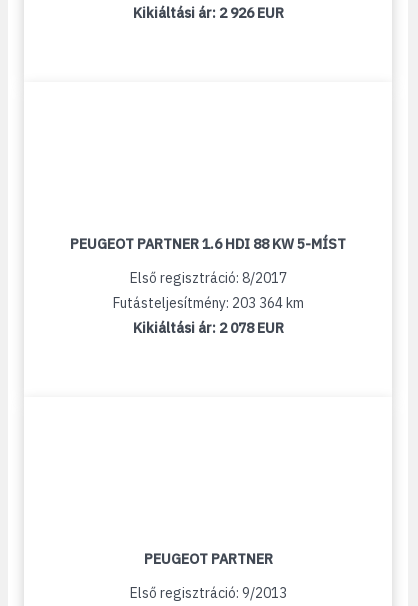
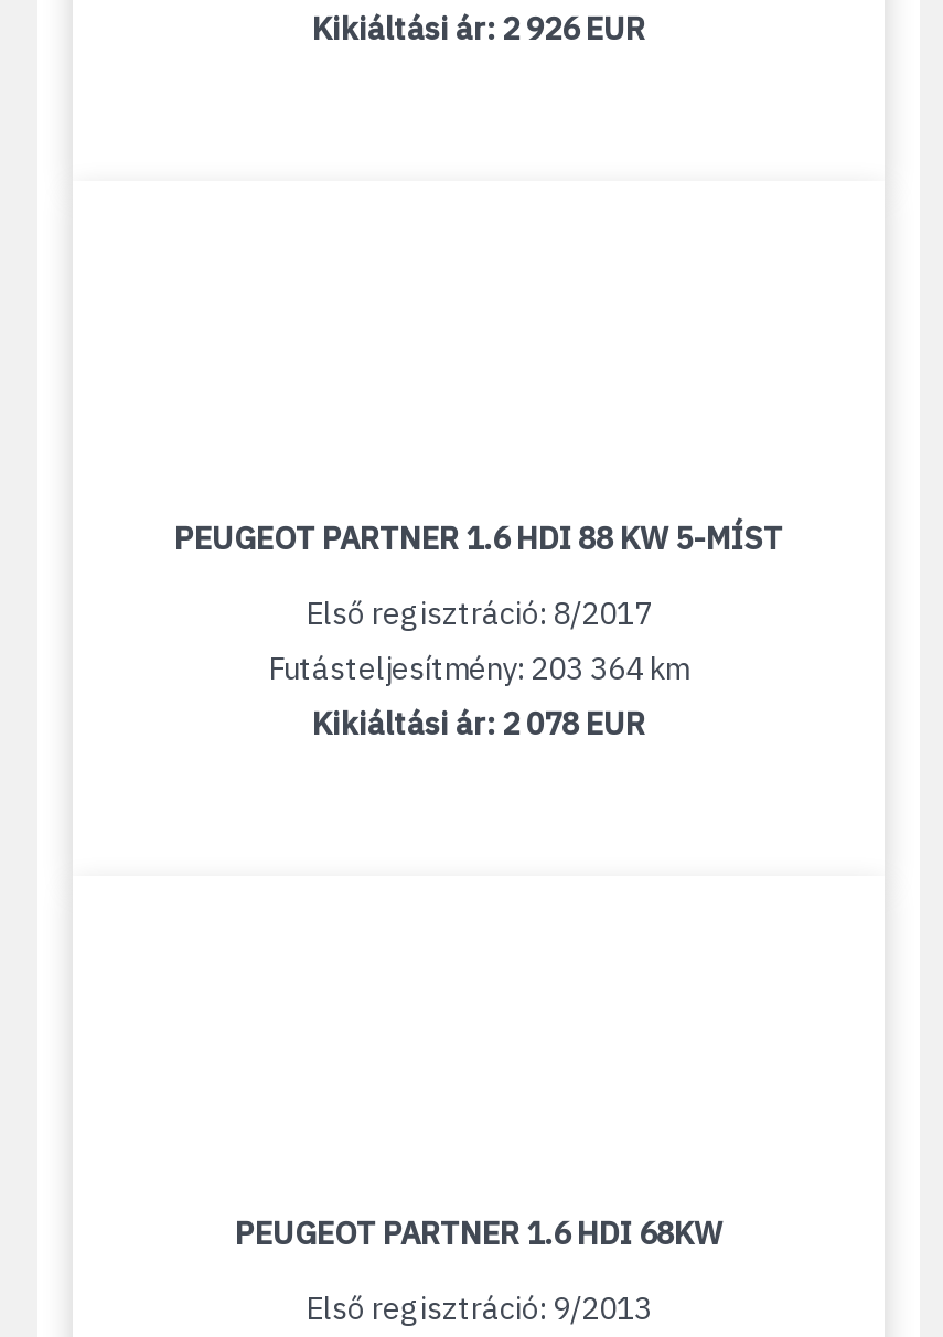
[143,550,272,568] PEUGEOT PARTNER -> [235,1213,722,1253] PEUGEOT PARTNER 1.6 HDI 68KW

